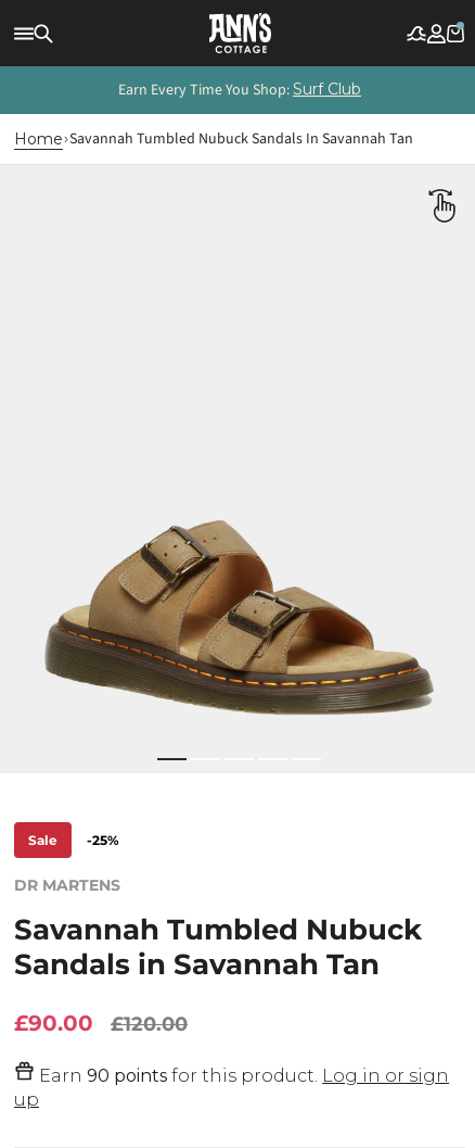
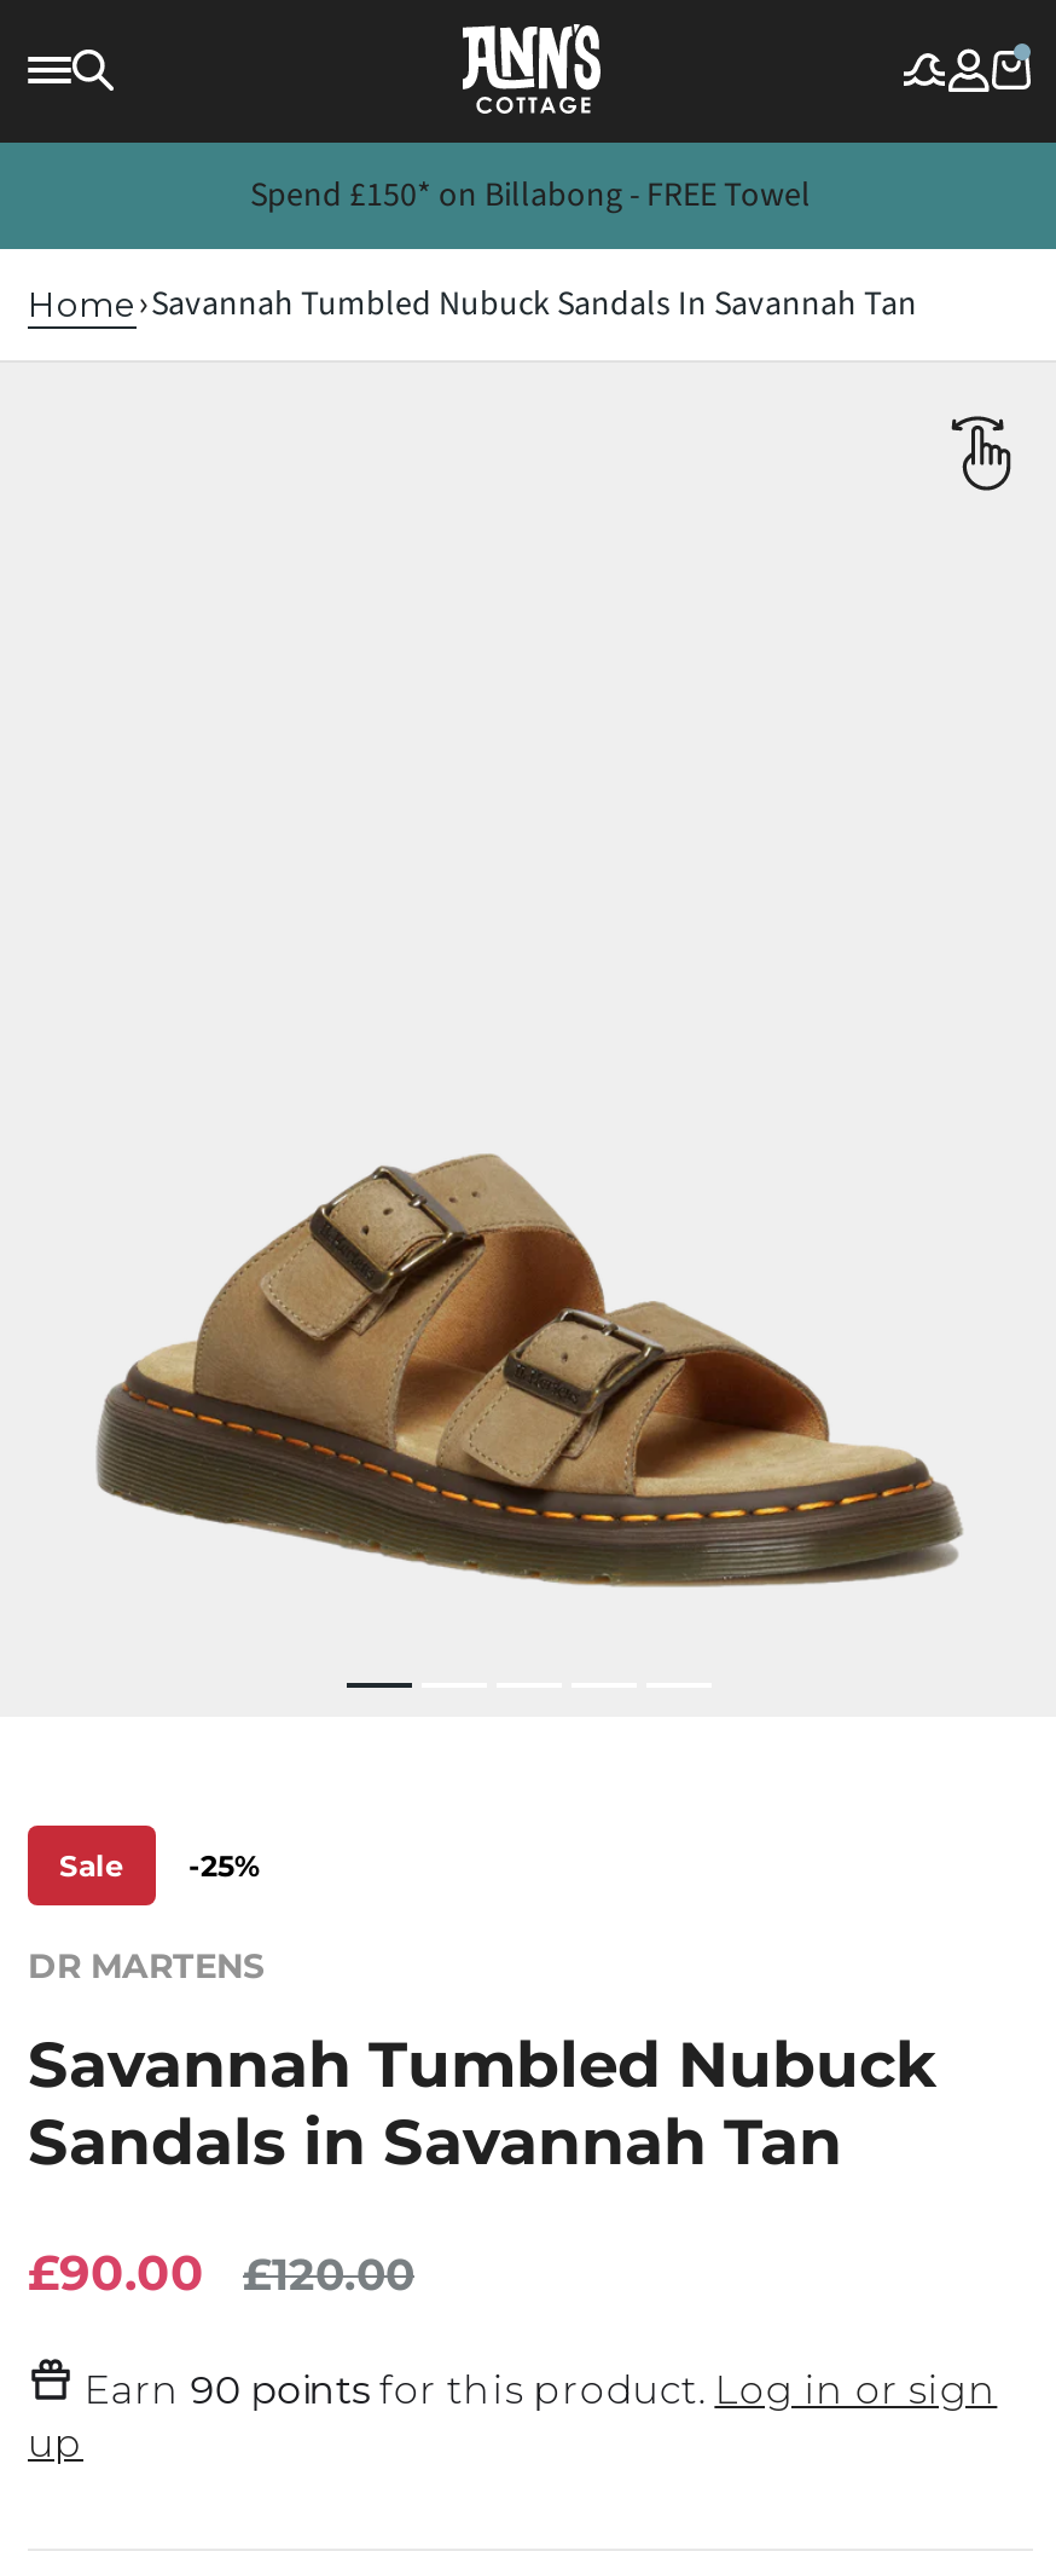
[118,79,361,101] Earn Every Time You Shop:Surf Club -> [250,172,811,220] Spend £150* on Billabong - FREE Towel

